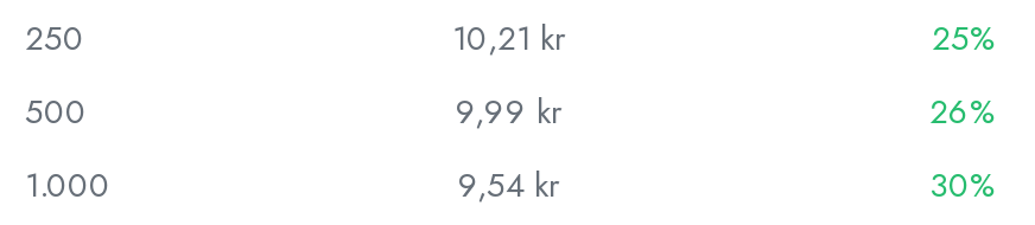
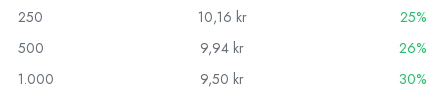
[452,17,566,62] 10,21 kr -> [197,8,246,27] 10,16 kr
[456,90,563,135] 9,99 kr -> [200,39,244,58] 9,94 kr
[458,163,560,208] 9,54 kr -> [200,70,244,89] 9,50 kr

